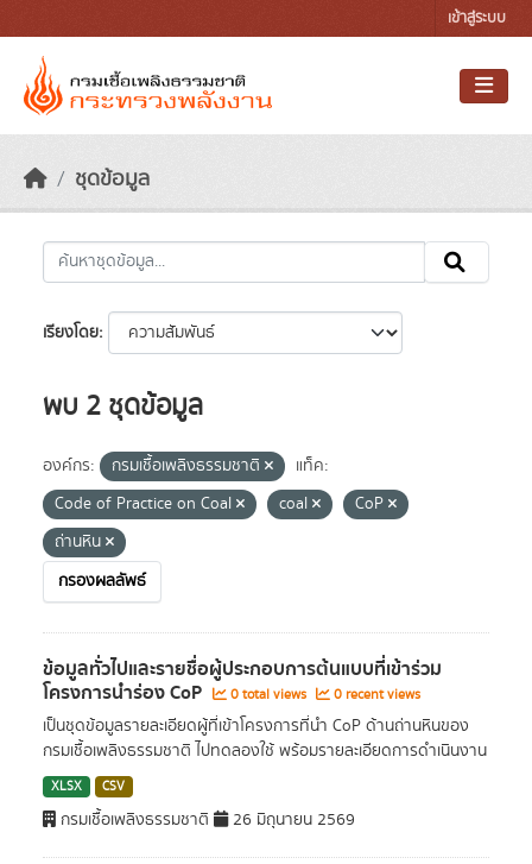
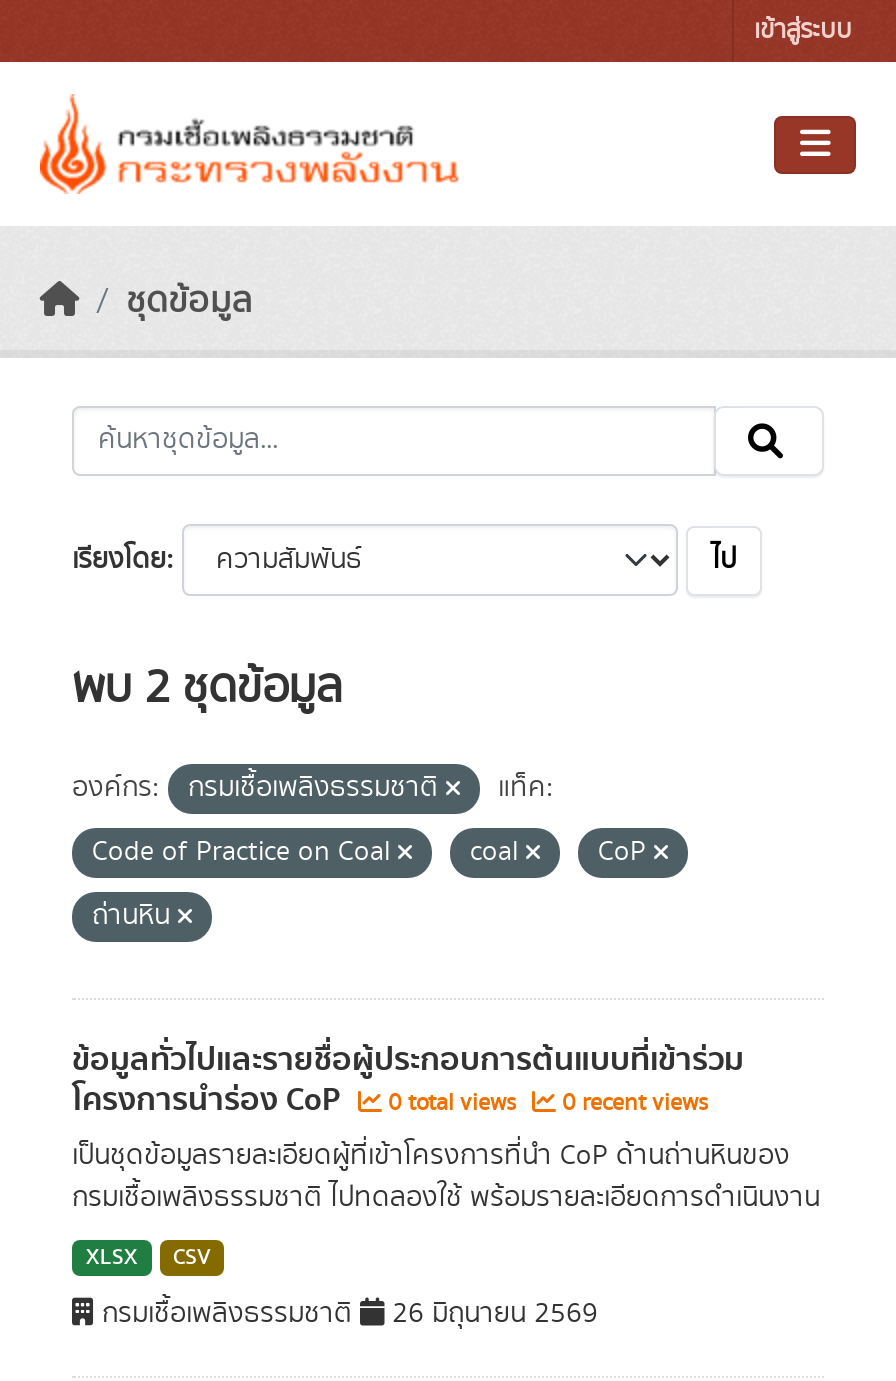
none -> [712,540,736,580] ไป
[58,569,146,593] กรองผลลัพธ์ -> none

